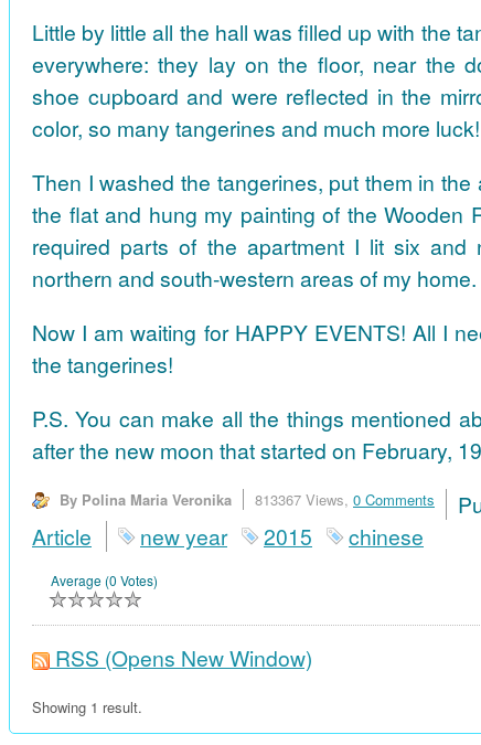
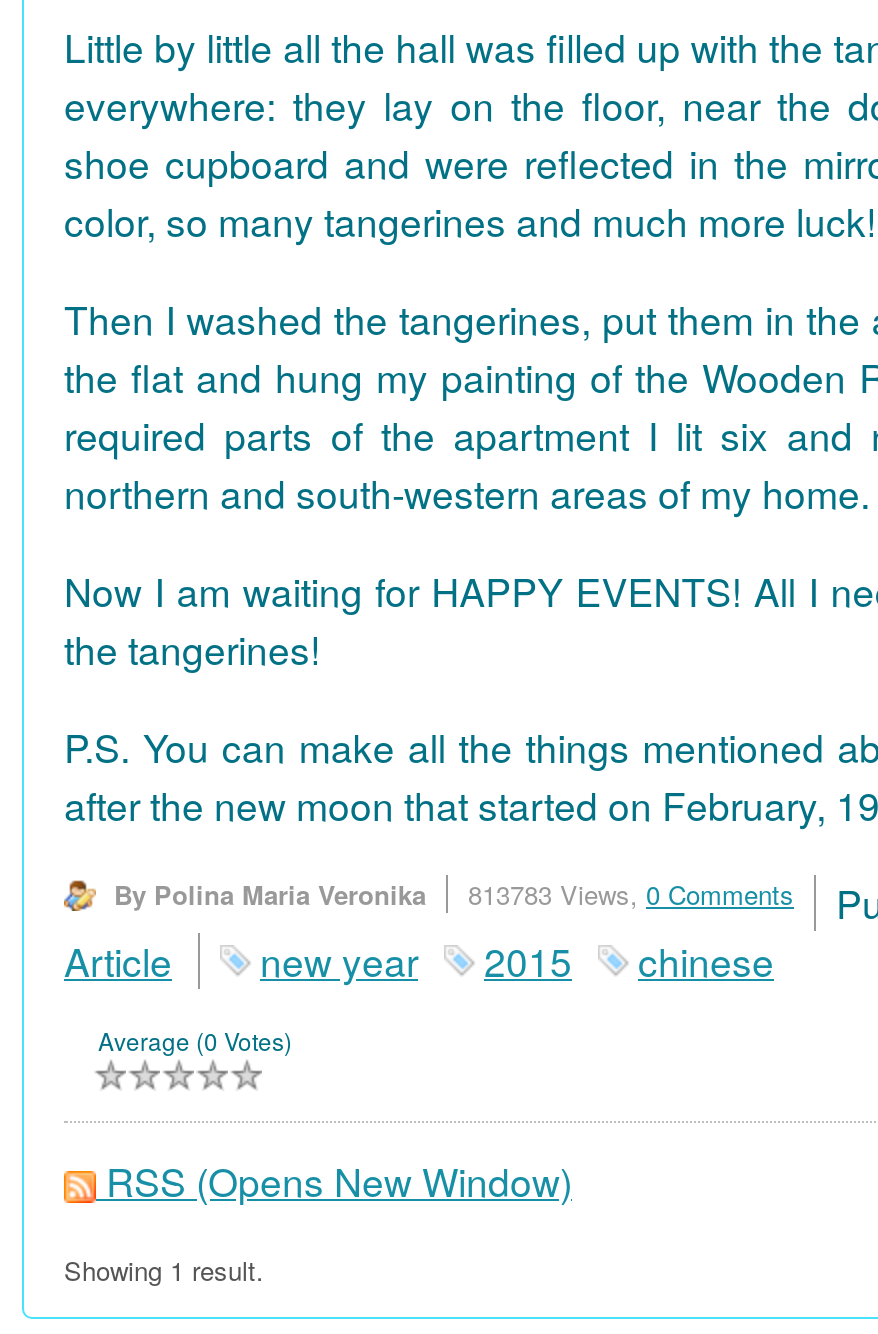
[255,489,435,510] 813367 Views, 0 Comments -> [468,875,794,913] 813783 Views, 0 Comments

